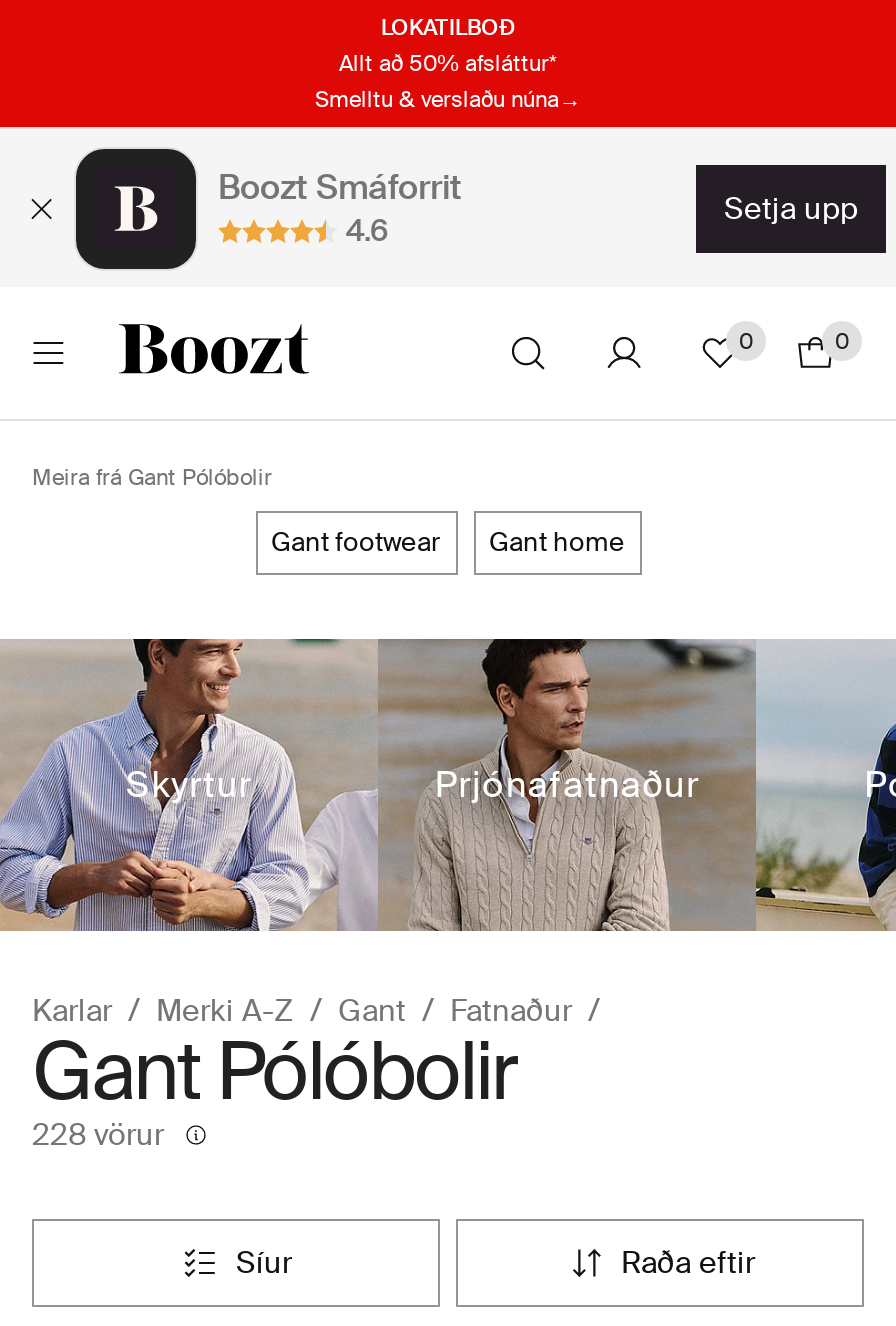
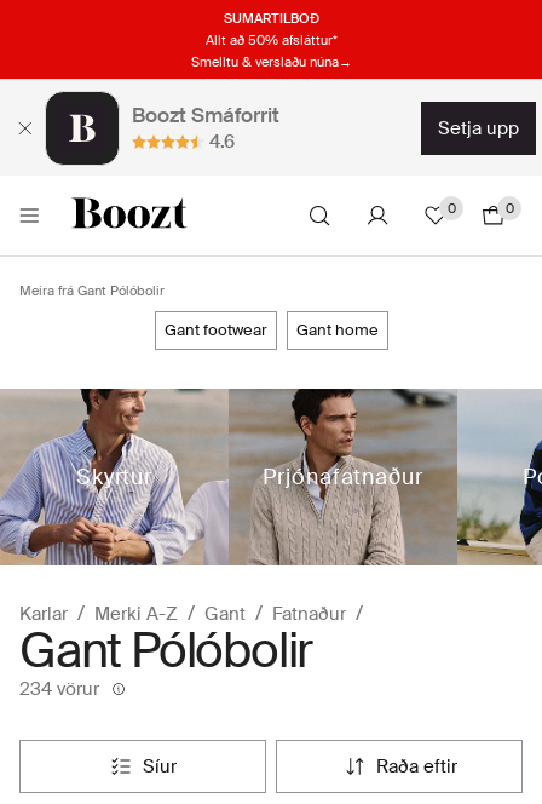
[381,12,515,40] LOKATILBOÐ -> [223,9,319,26] SUMARTILBOÐ
[32,1115,164,1155] 228 vörur -> [19,677,99,701] 234 vörur

